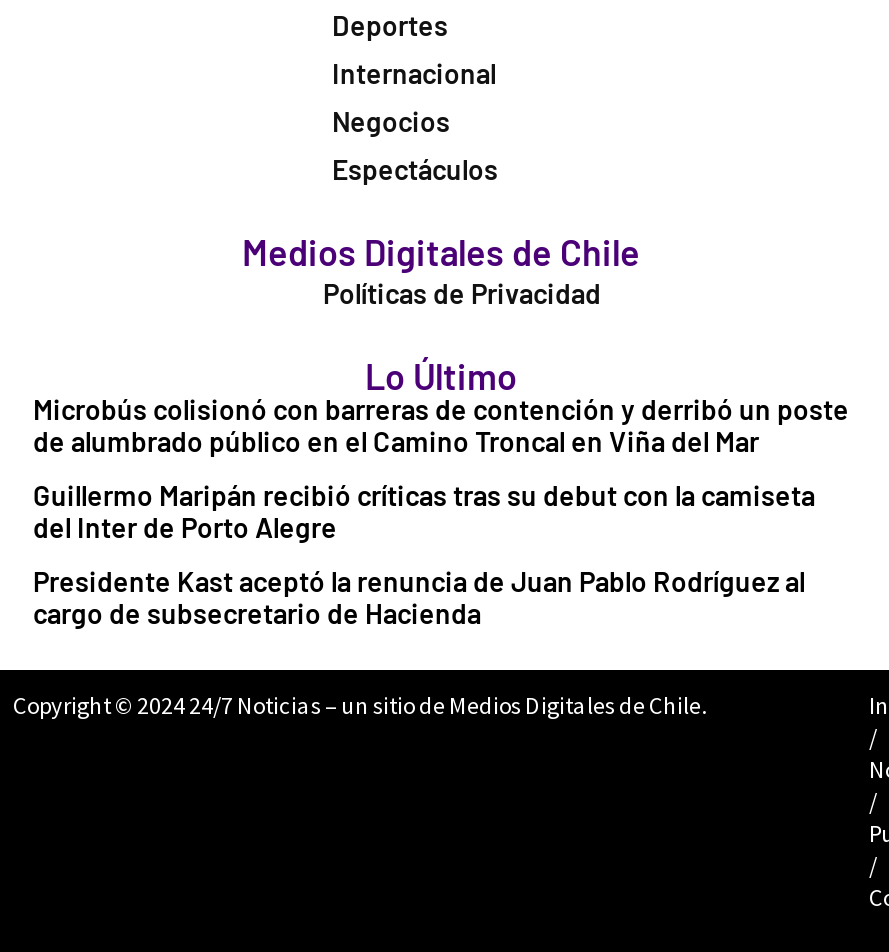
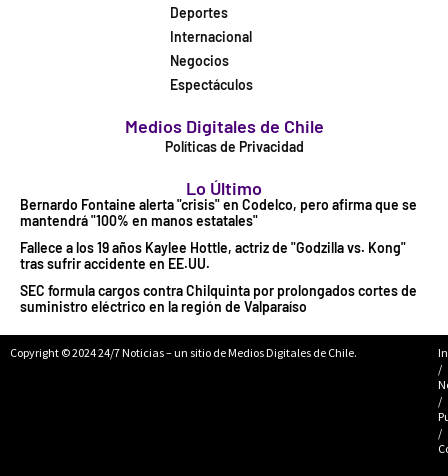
[33,392,849,458] Microbús colisionó con barreras de contención y derribó un poste | de alumbrado público en el Camino Troncal en Viña del Mar -> [20,196,417,229] Bernardo Fontaine alerta "crisis" en Codelco, pero afirma que se | mantendrá "100% en manos estatales"
[33,478,815,544] Guillermo Maripán recibió críticas tras su debut con la camiseta | del Inter de Porto Alegre -> [20,239,406,272] Fallece a los 19 años Kaylee Hottle, actriz de "Godzilla vs. Kong" | tras sufrir accidente en EE.UU.
[33,564,805,630] Presidente Kast aceptó la renuncia de Juan Pablo Rodríguez al | cargo de subsecretario de Hacienda -> [20,282,417,315] SEC formula cargos contra Chilquinta por prolongados cortes de | suministro eléctrico en la región de Valparaíso

